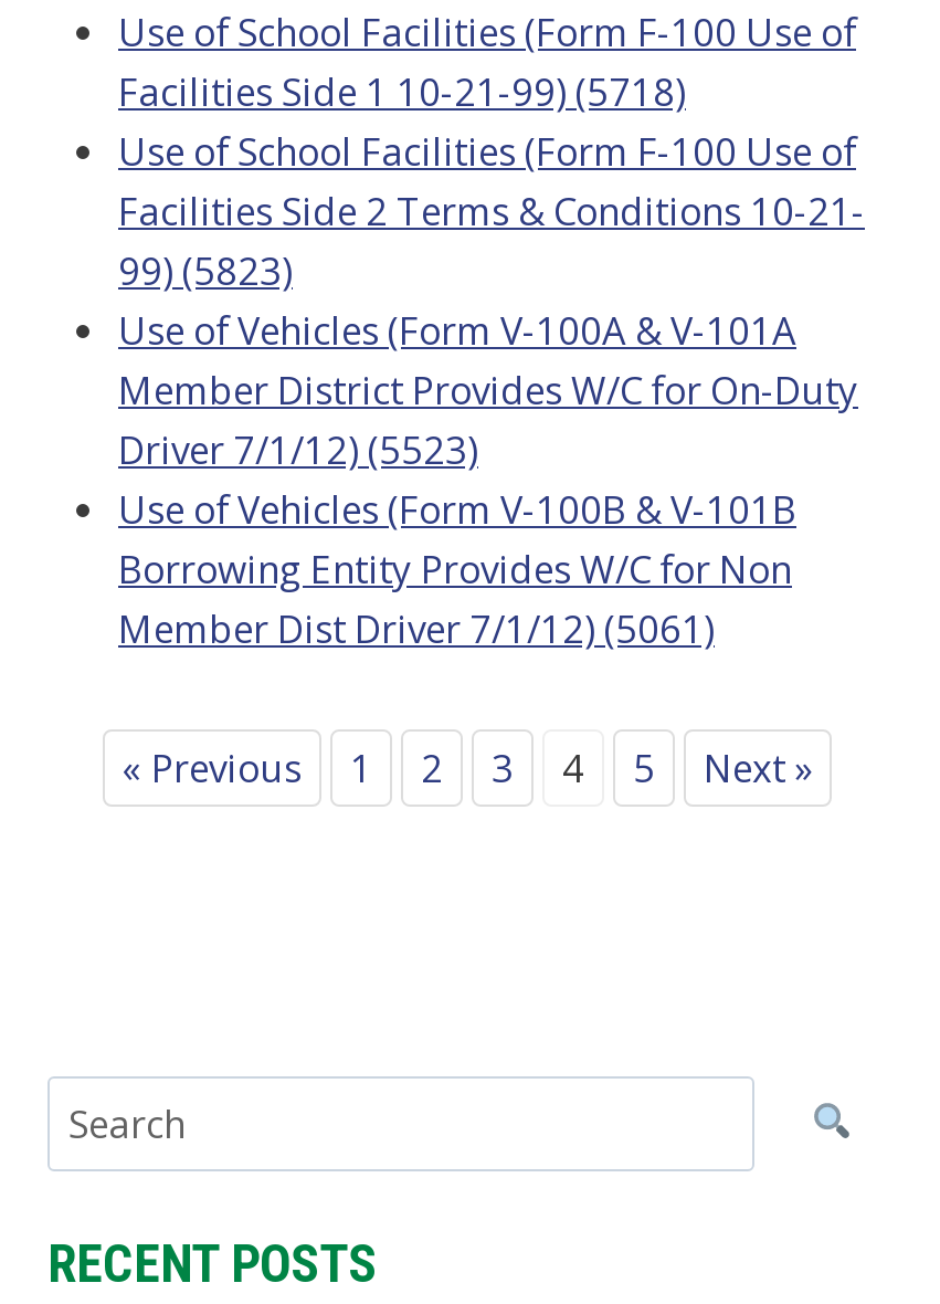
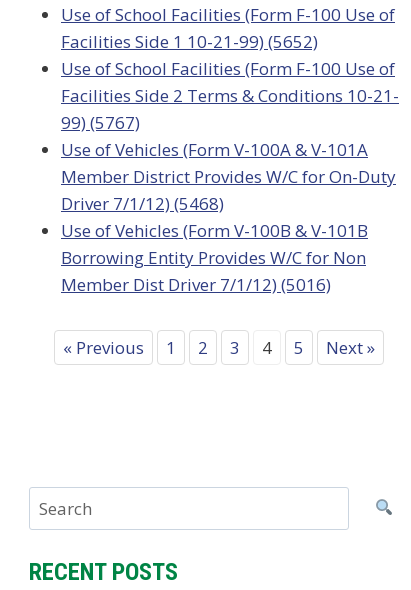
[118,66,686,117] Facilities Side 1 10-21-99) (5718) -> [61,30,318,53] Facilities Side 1 10-21-99) (5652)
[118,245,293,296] 99) (5823) -> [61,111,140,134] 99) (5767)
[118,424,478,475] Driver 7/1/12) (5523) -> [61,192,224,215] Driver 7/1/12) (5468)
[118,603,715,654] Member Dist Driver 7/1/12) (5061) -> [61,273,331,296] Member Dist Driver 7/1/12) (5016)

